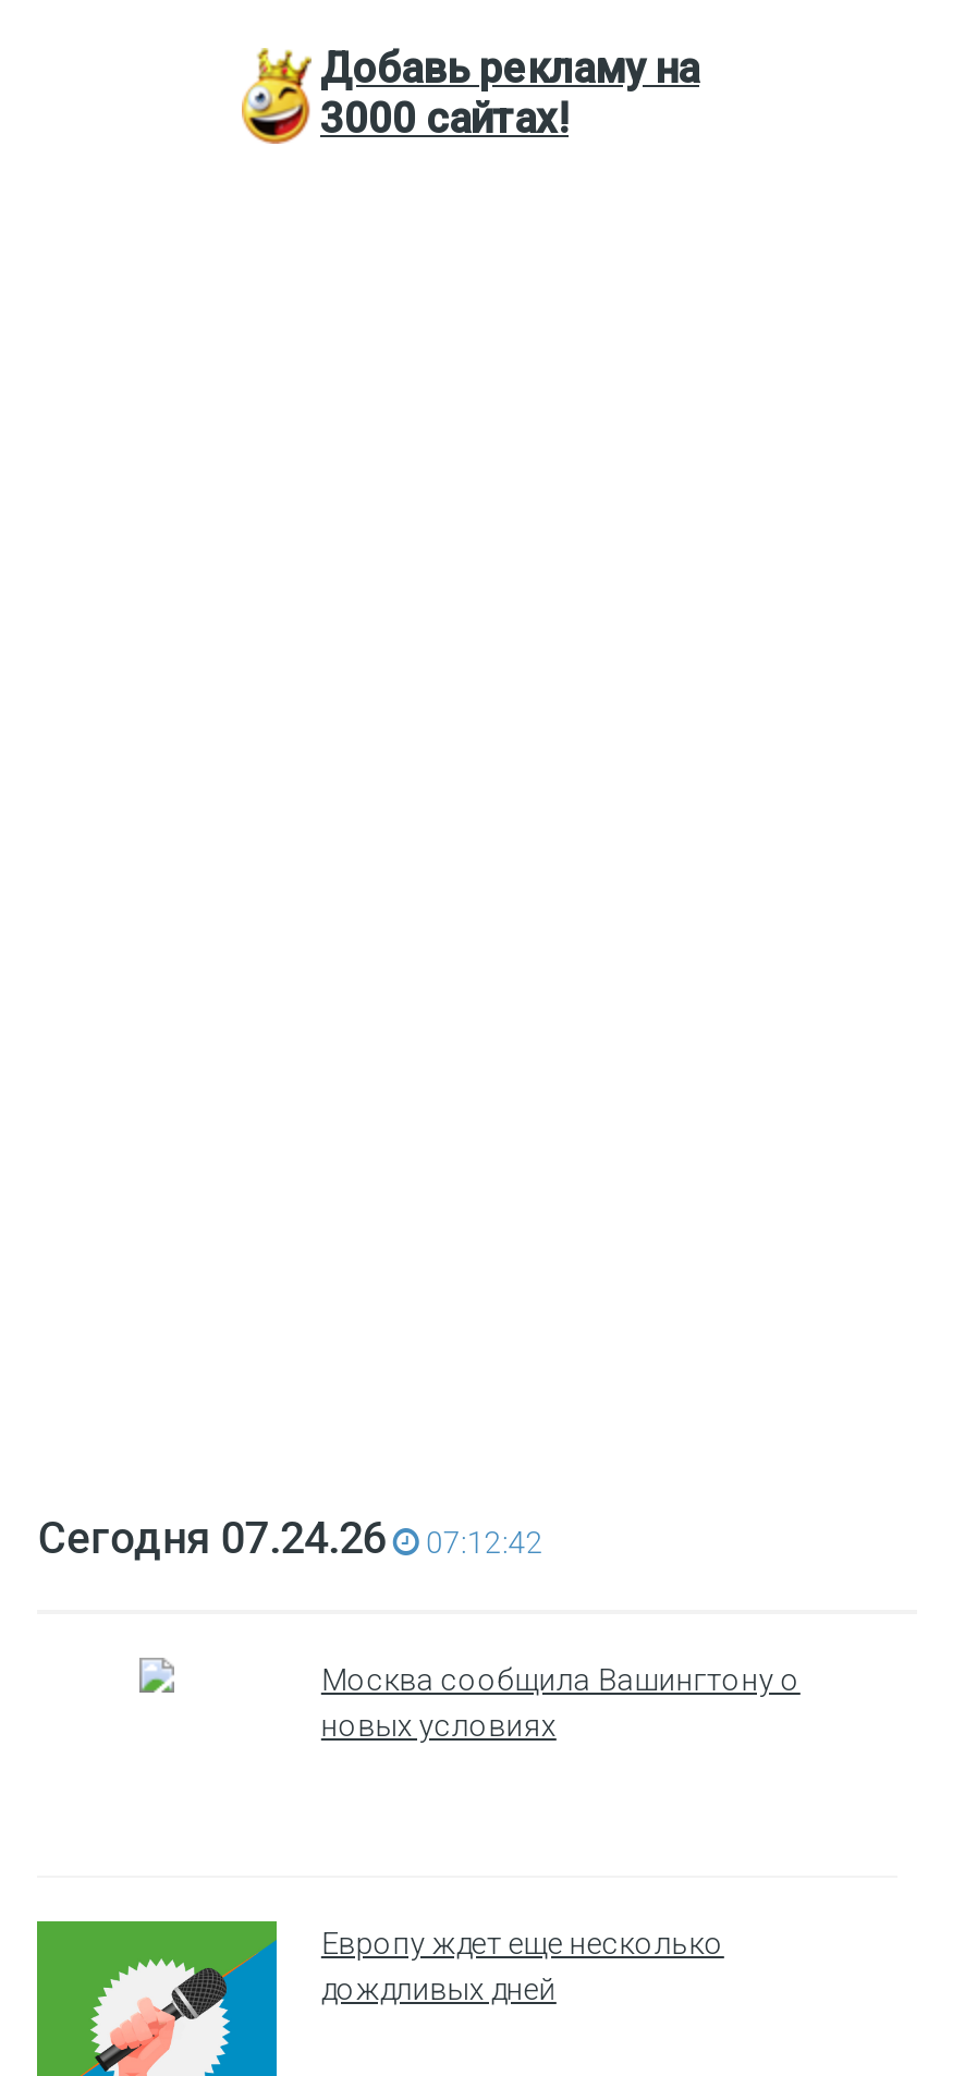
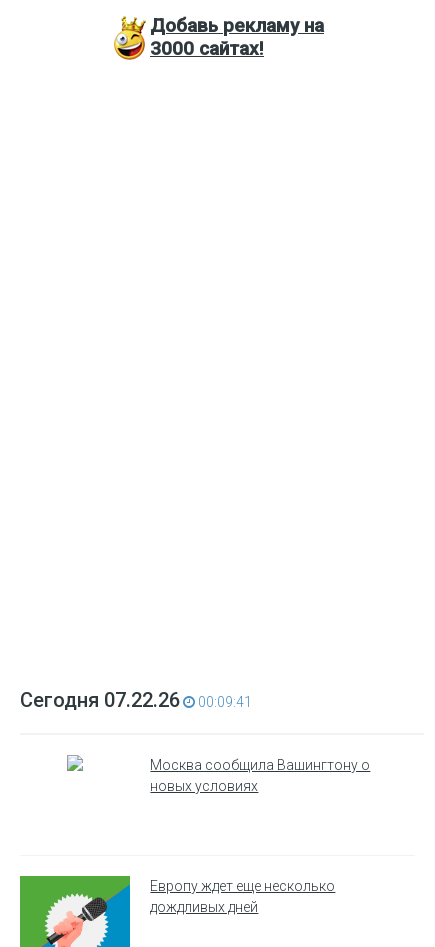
[38,1512,386,1564] Сегодня 07.24.26 -> [20,688,180,712] Сегодня 07.22.26
[419,1525,543,1560] 07:12:42 -> [195,694,252,710] 00:09:41

